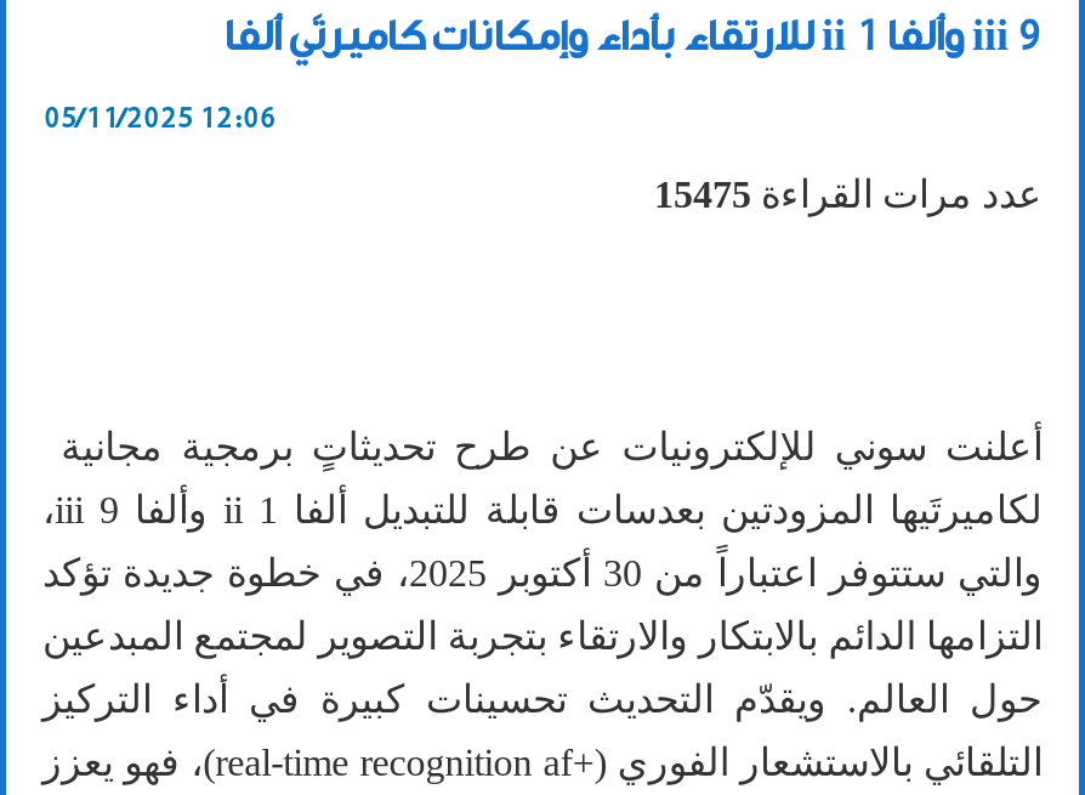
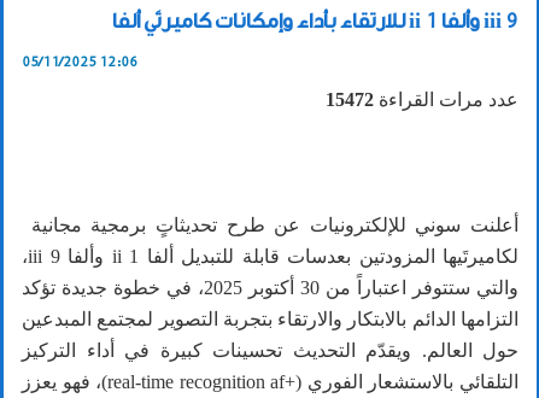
[654,173,1043,215] عدد مرات القراءة 15475 -> [326,89,519,110] عدد مرات القراءة 15472

